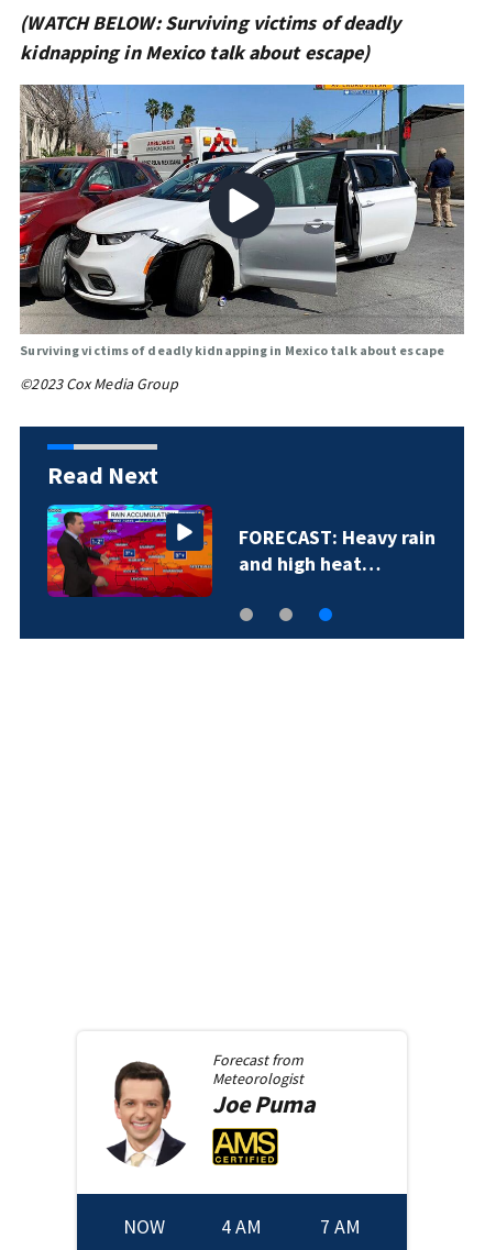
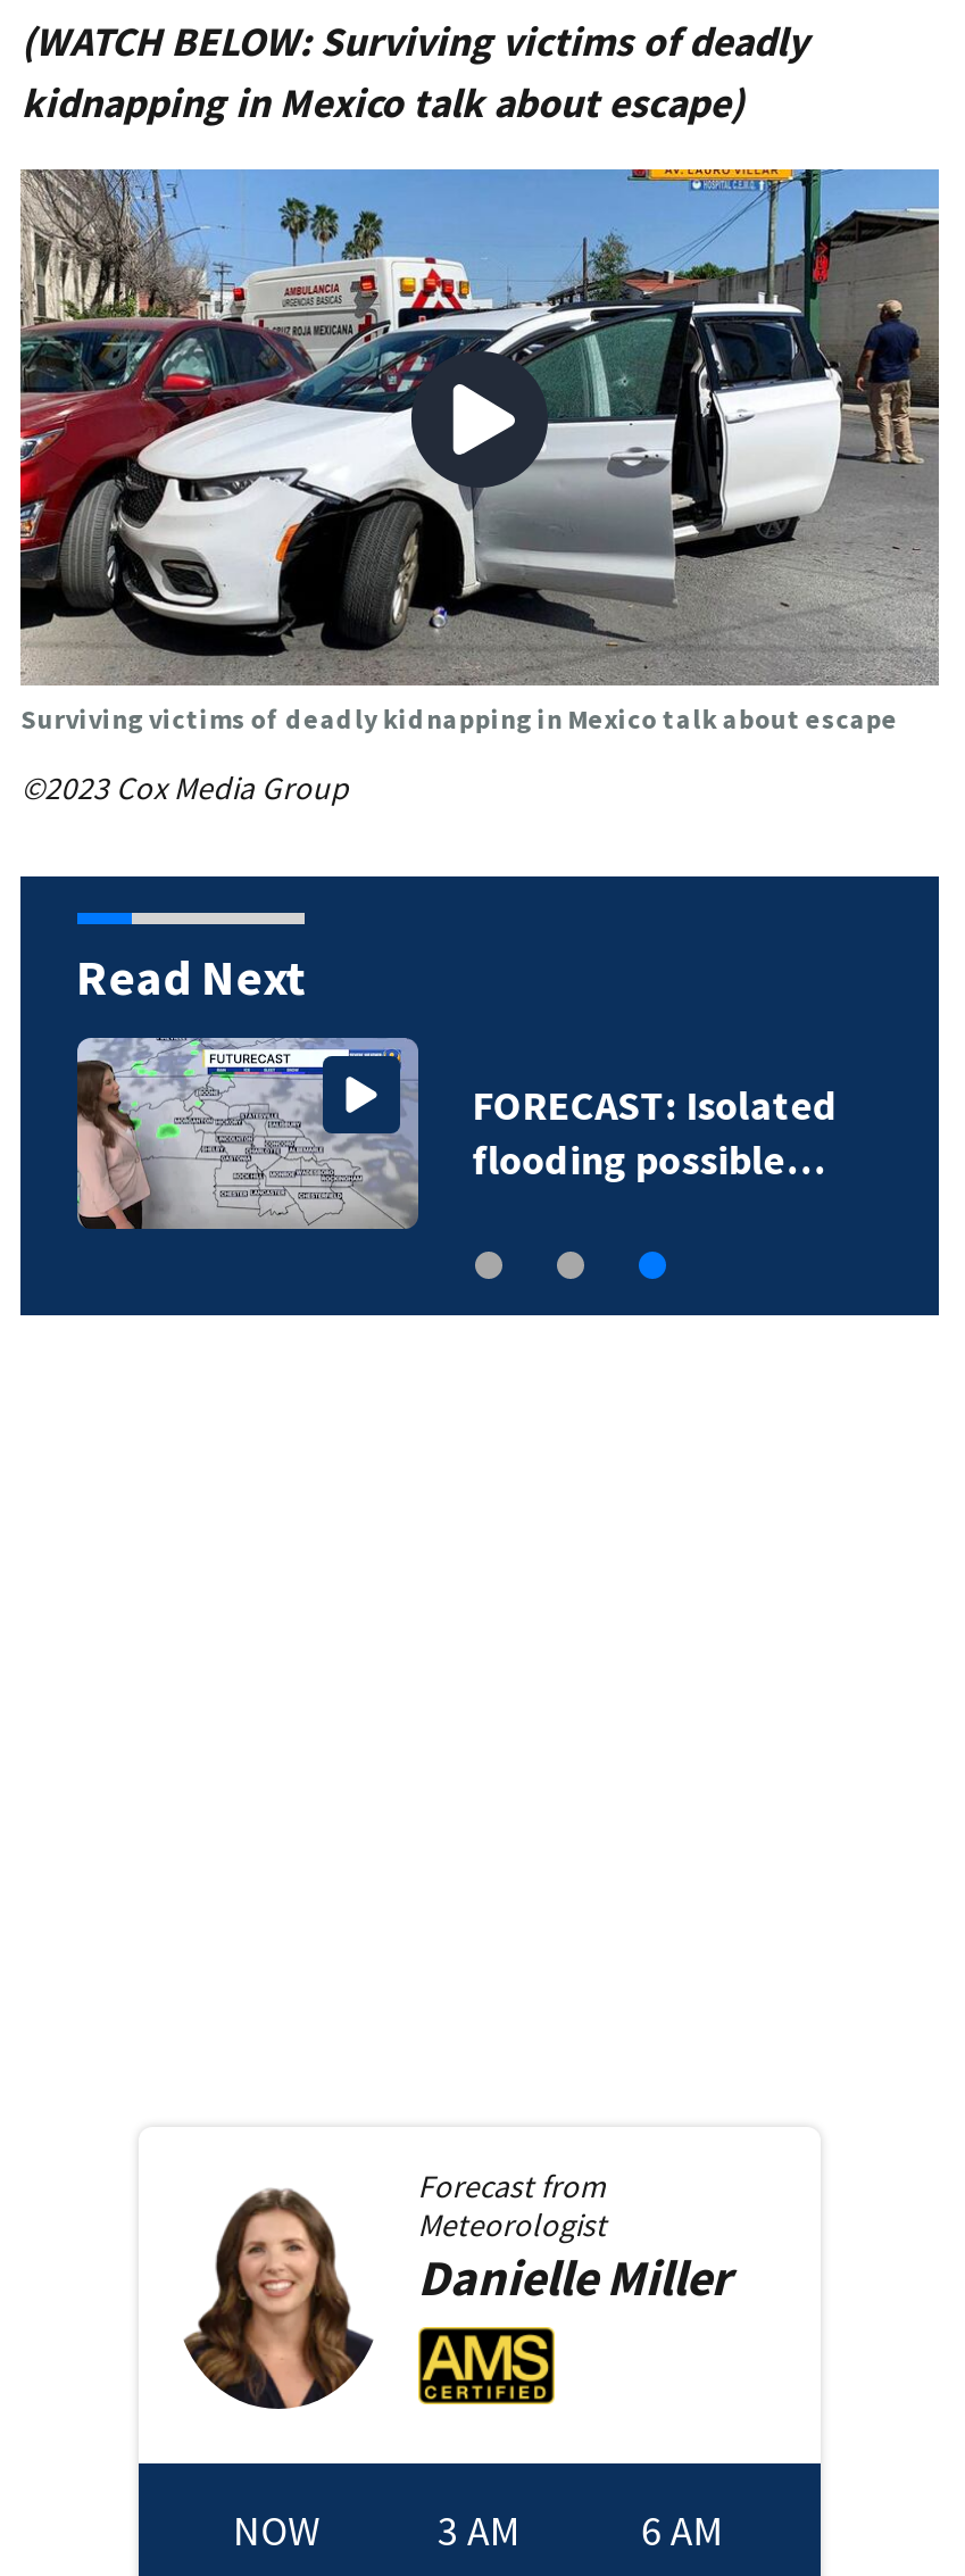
[46,504,435,598] [image] | FORECAST: Heavy rain | and high heat… -> [75,1036,838,1231] [image] | FORECAST: Isolated | flooding possible…
[99,1062,315,1168] [image] | Joe Puma -> [182,2188,731,2411] [image] | Danielle Miller
[222,1214,262,1239] 4 AM -> [438,2505,522,2557] 3 AM
[320,1214,361,1239] 7 AM -> [641,2505,725,2557] 6 AM

